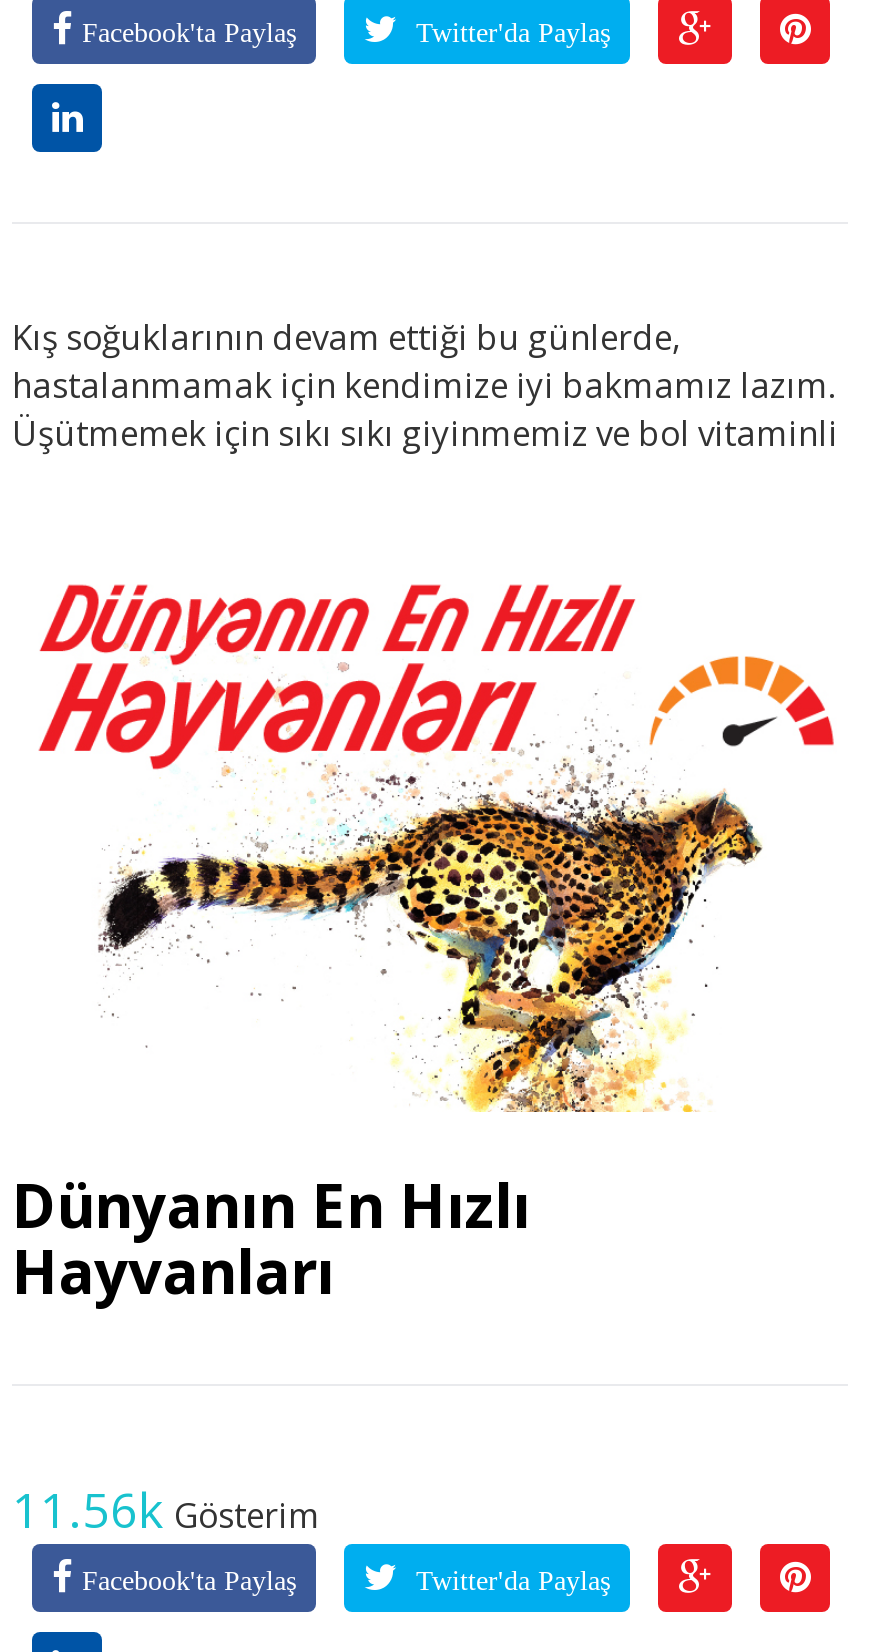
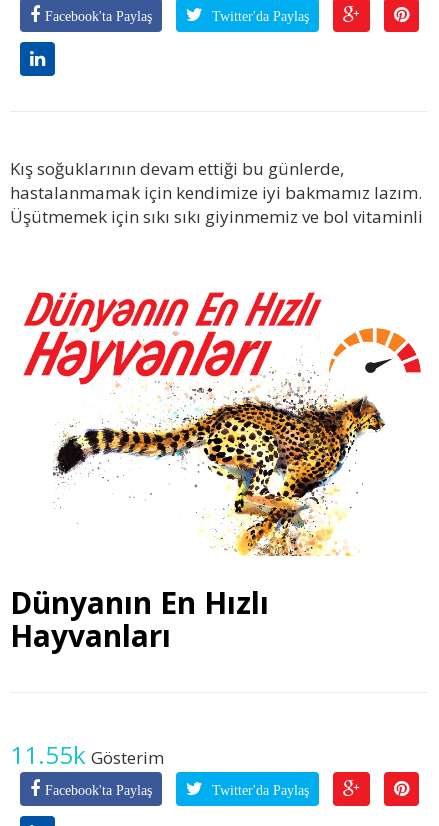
[12,1477,320,1543] 11.56k Gösterim -> [10,738,164,771] 11.55k Gösterim

